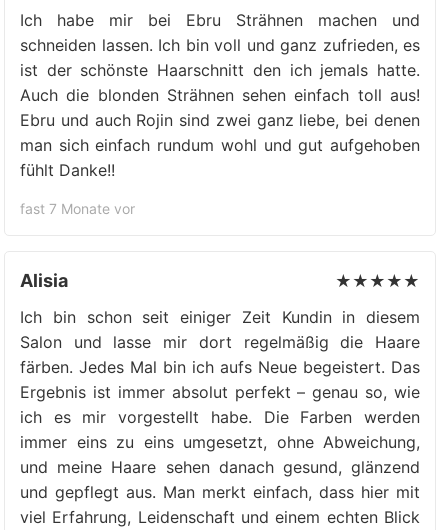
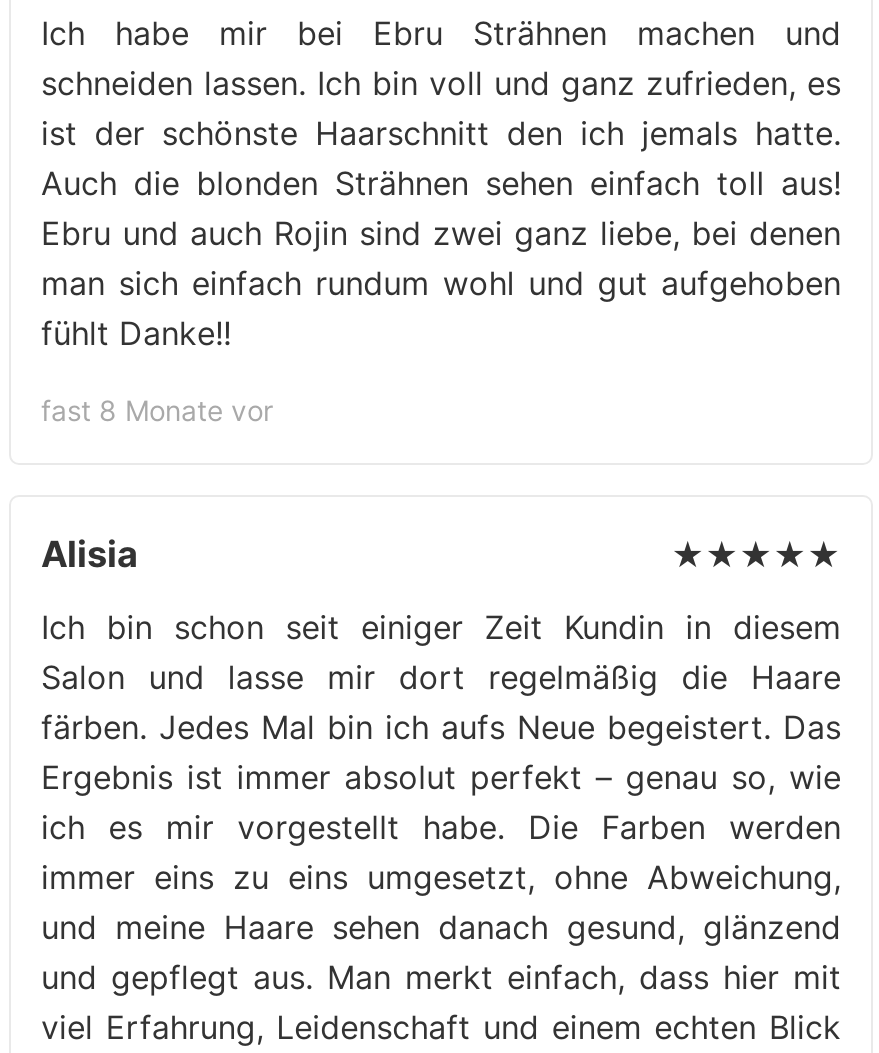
[20,200,135,217] fast 7 Monate vor -> [41,393,273,427] fast 8 Monate vor

